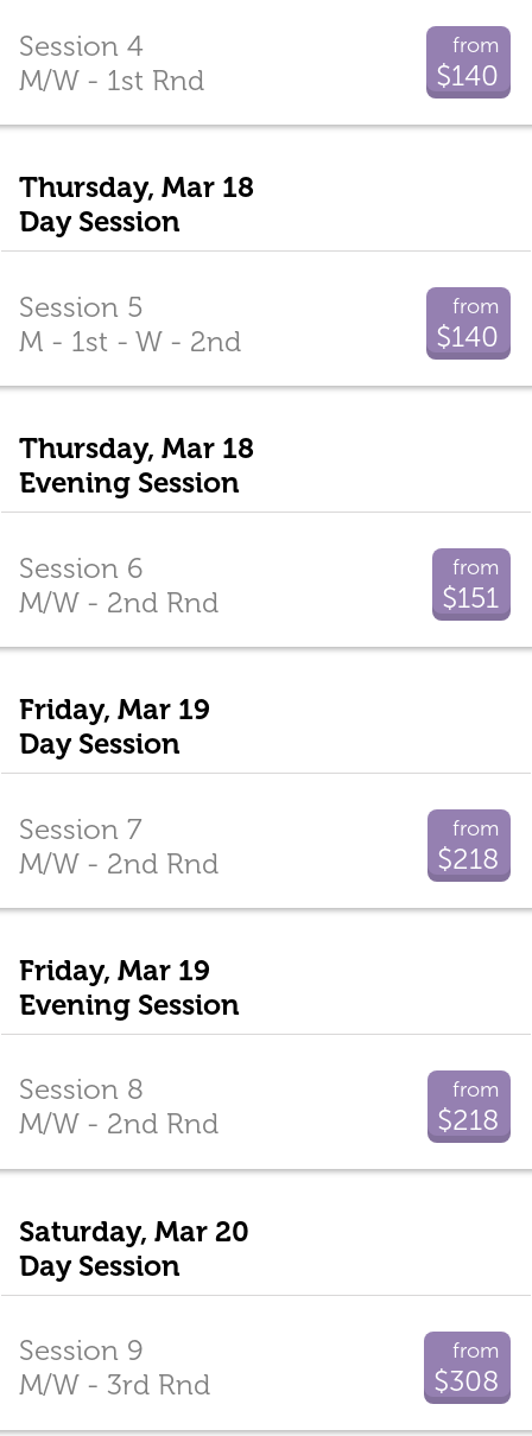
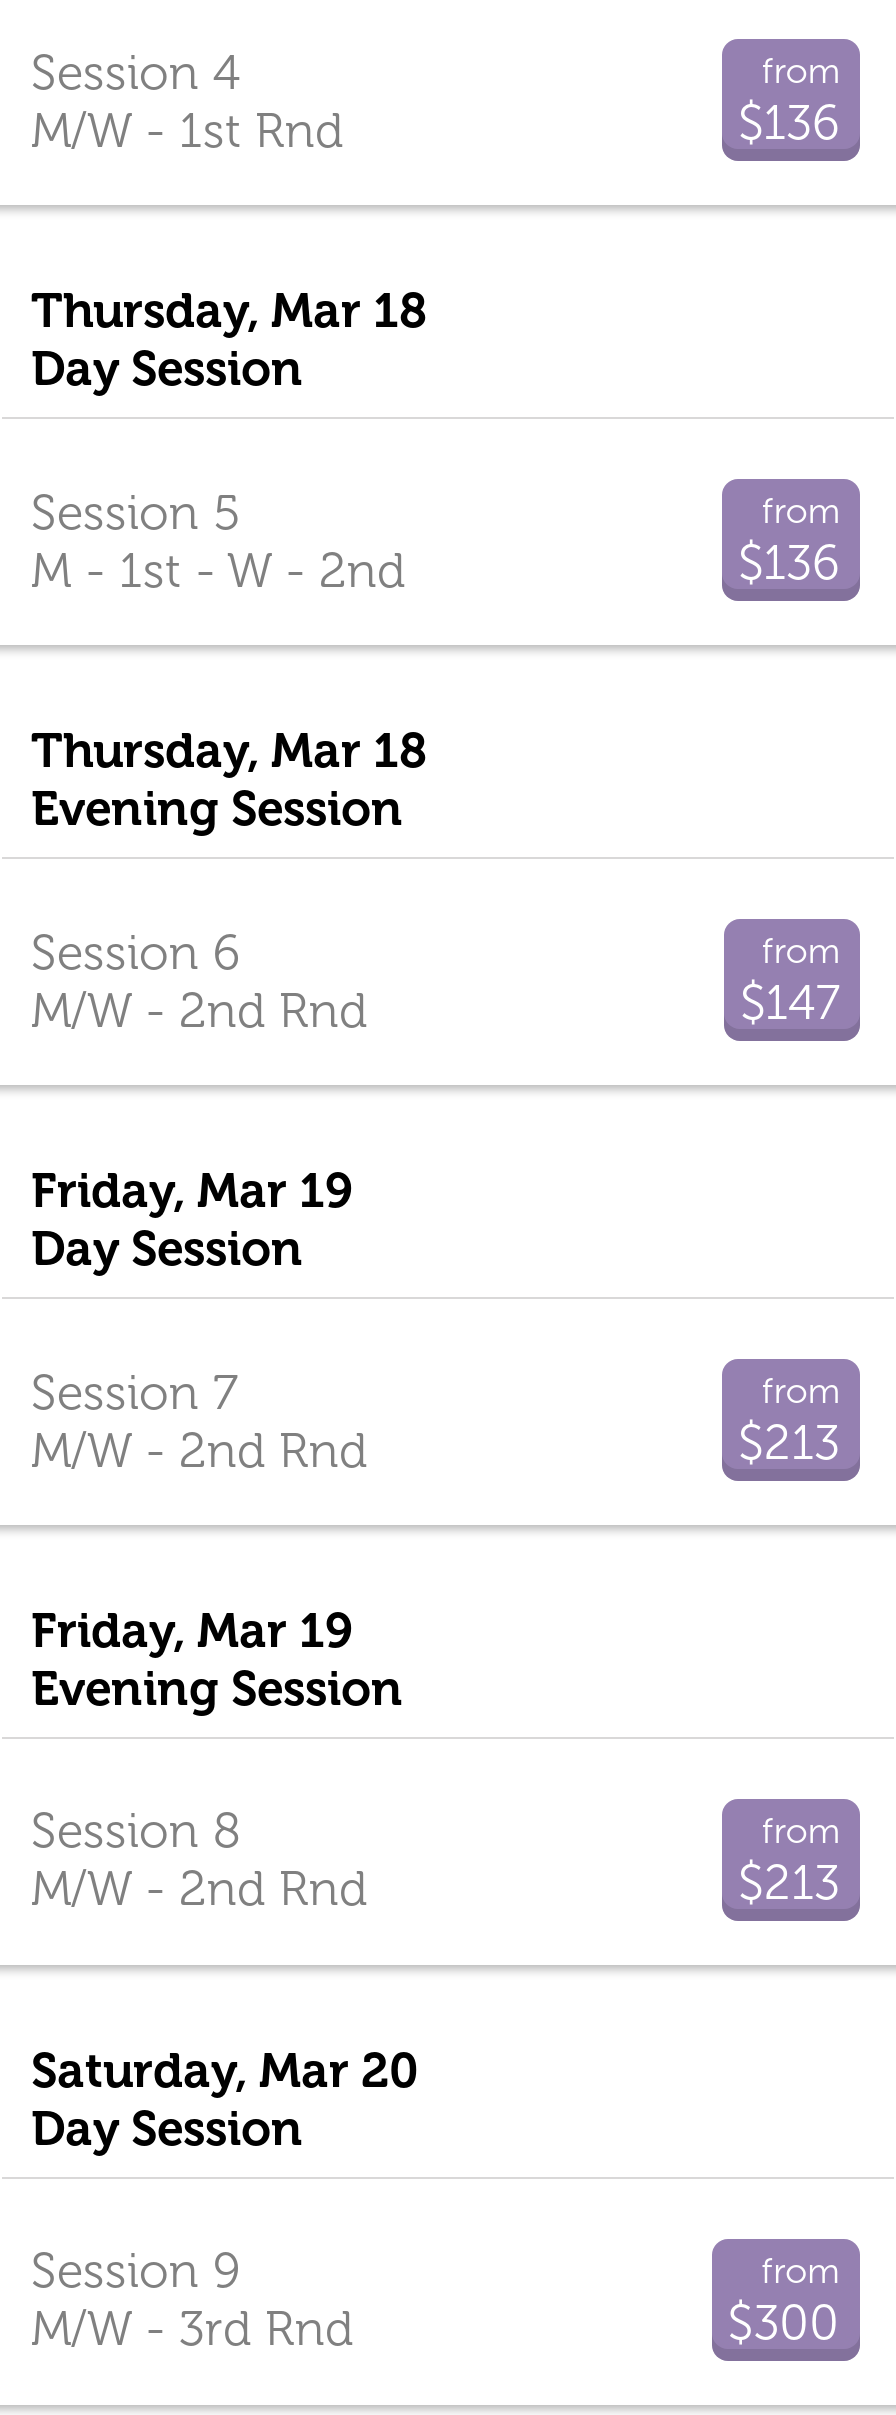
[435,58,498,93] $140 -> [737,93,839,151] $136
[435,319,498,354] $140 -> [737,533,839,591] $136
[442,580,499,615] $151 -> [739,973,839,1031] $147
[437,841,498,876] $218 -> [737,1413,839,1471] $213
[437,1102,498,1137] $218 -> [737,1853,839,1911] $213
[433,1363,498,1398] $308 -> [727,2293,839,2351] $300

